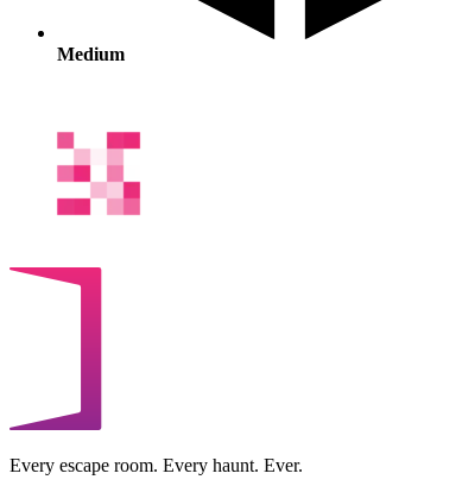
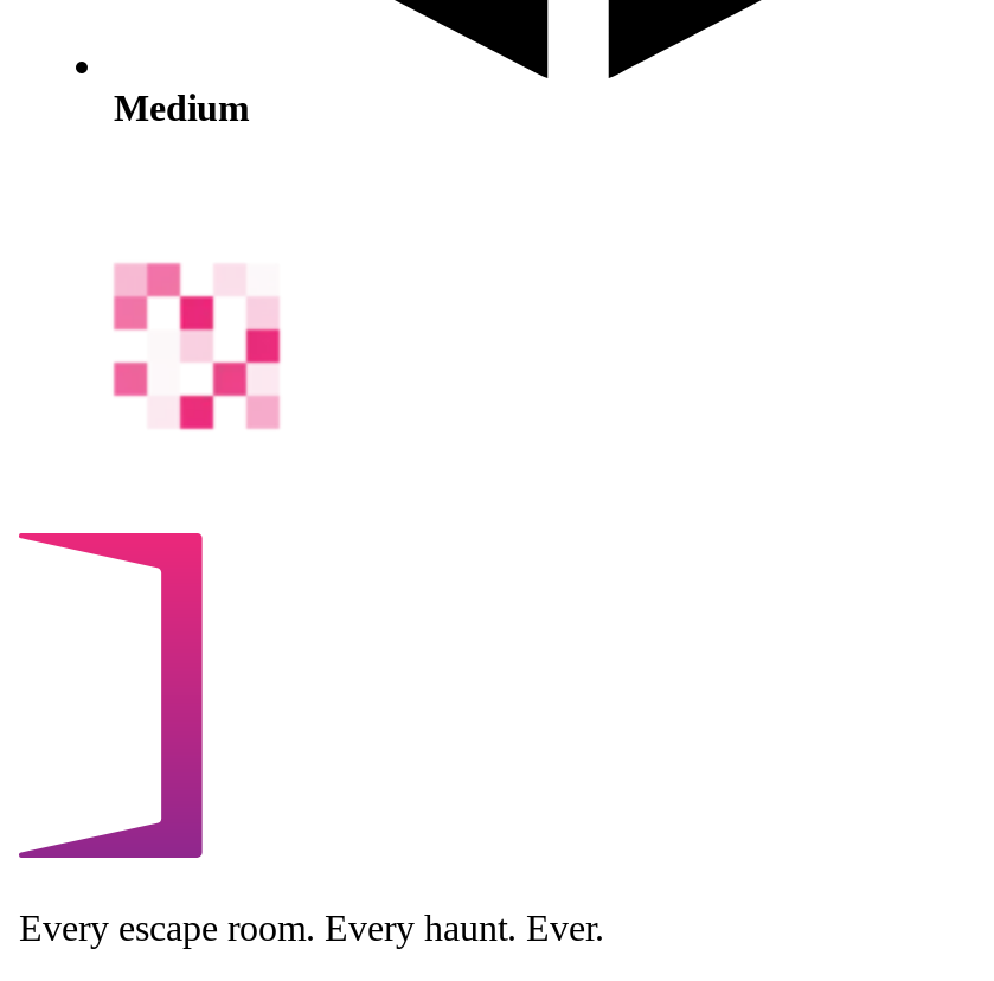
[56,131,141,216] [image] -> [111,261,282,431] [image]

